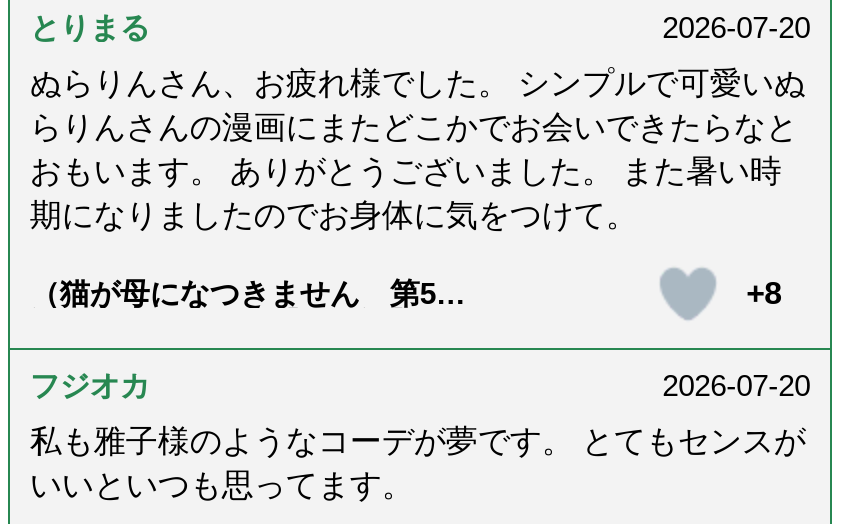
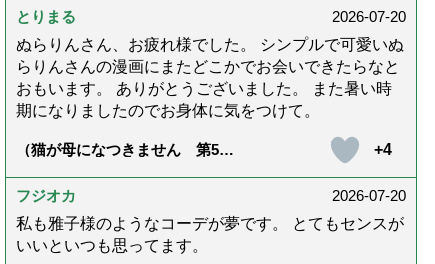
[746,275,782,309] +8 -> [374,140,392,157] +4

